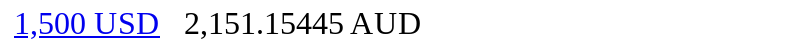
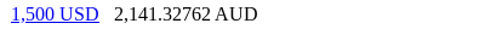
[14,7,422,41] 1,500 USD 2,151.15445 AUD -> [11,4,258,25] 1,500 USD 2,141.32762 AUD

